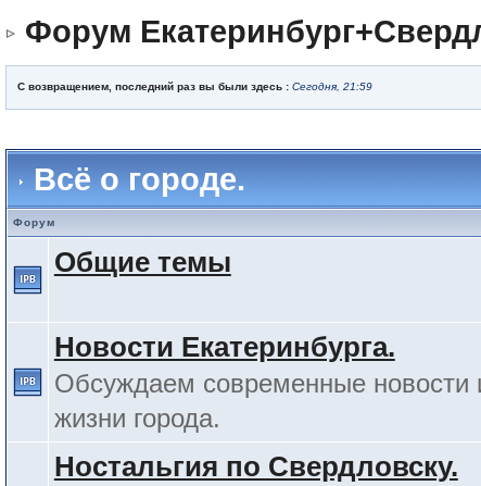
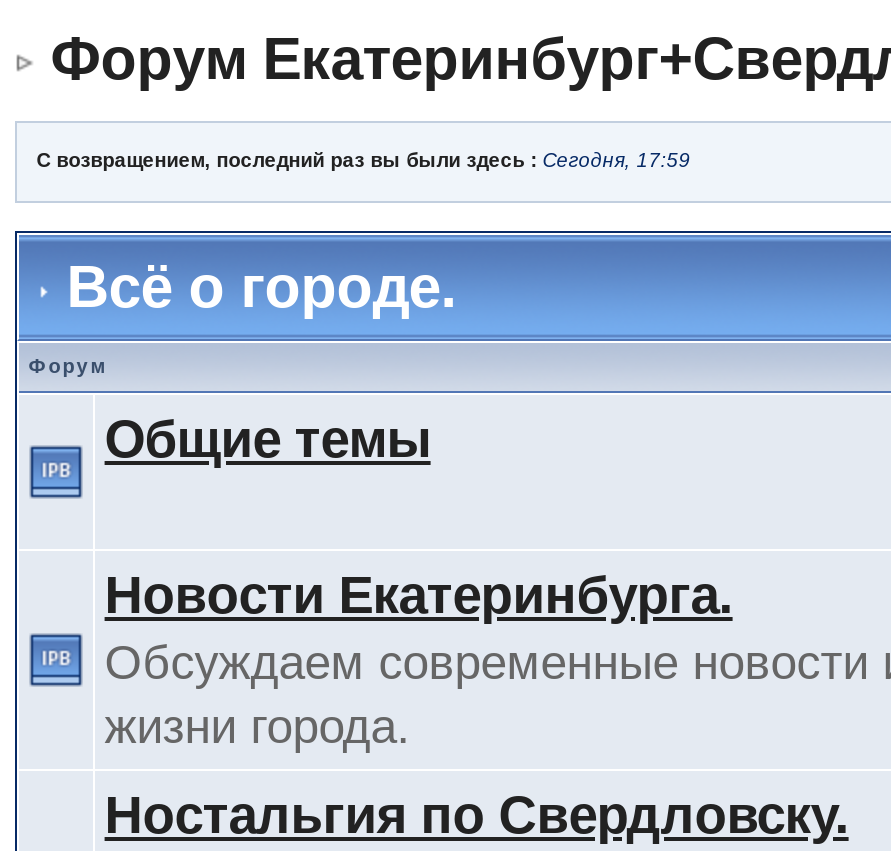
[17,80,372,92] С возвращением, последний раз вы были здесь : Сегодня, 21:59 -> [37,149,691,171] С возвращением, последний раз вы были здесь : Сегодня, 17:59

